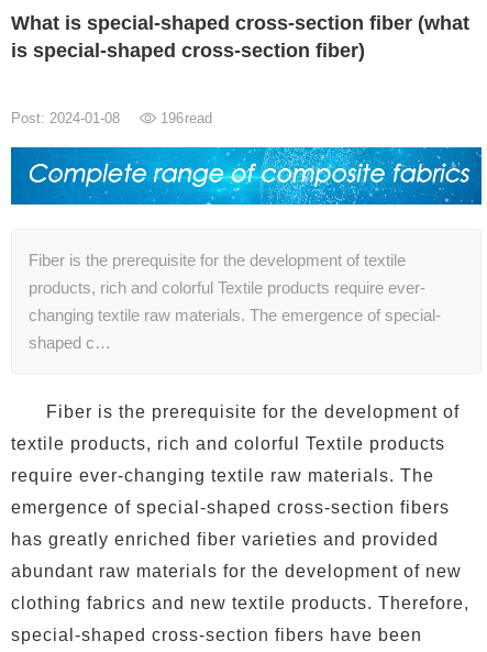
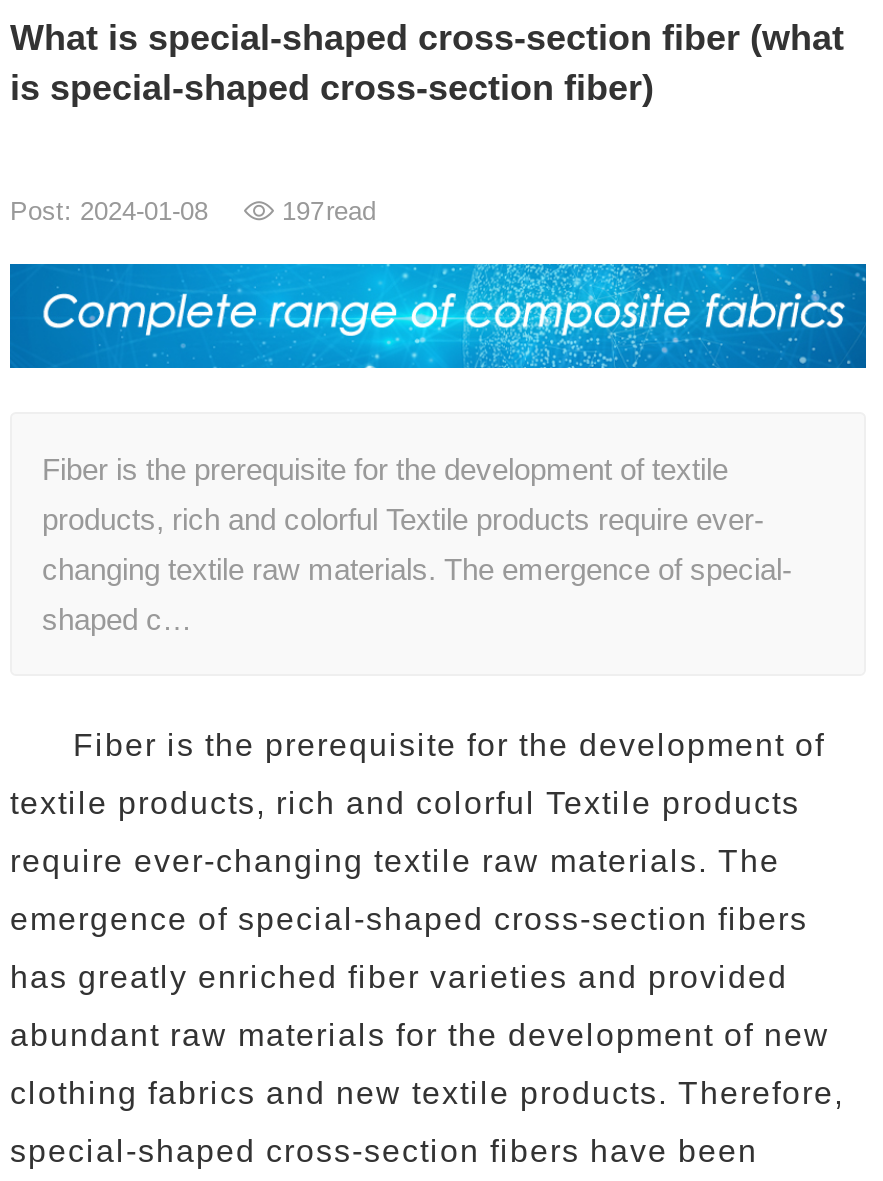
[11,110,212,126] Post: 2024-01-08 196read -> [10,196,376,226] Post: 2024-01-08 197read

